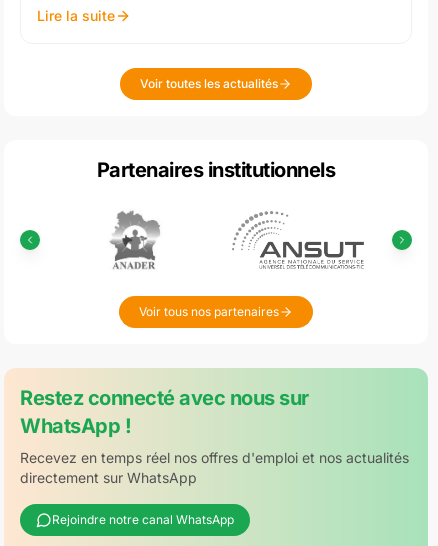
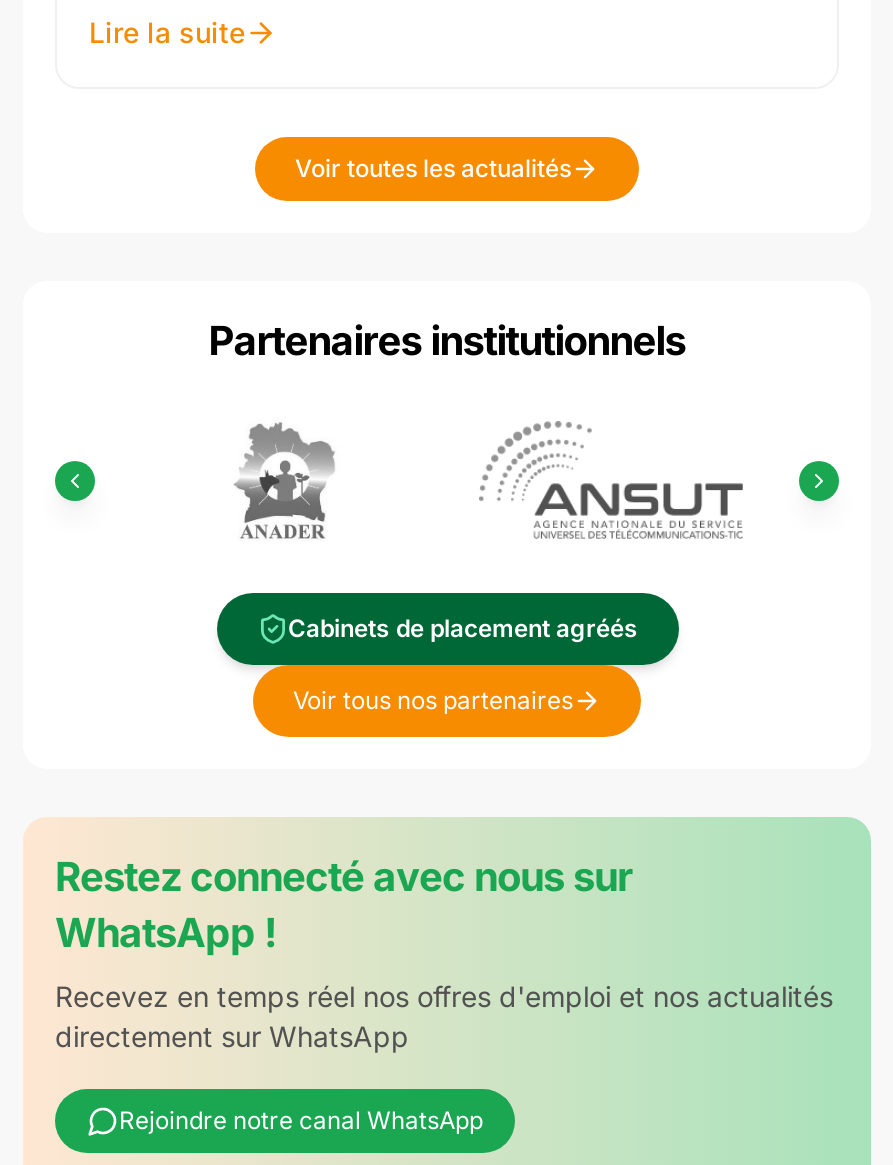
none -> [288,612,638,642] Cabinets de placement agréés

